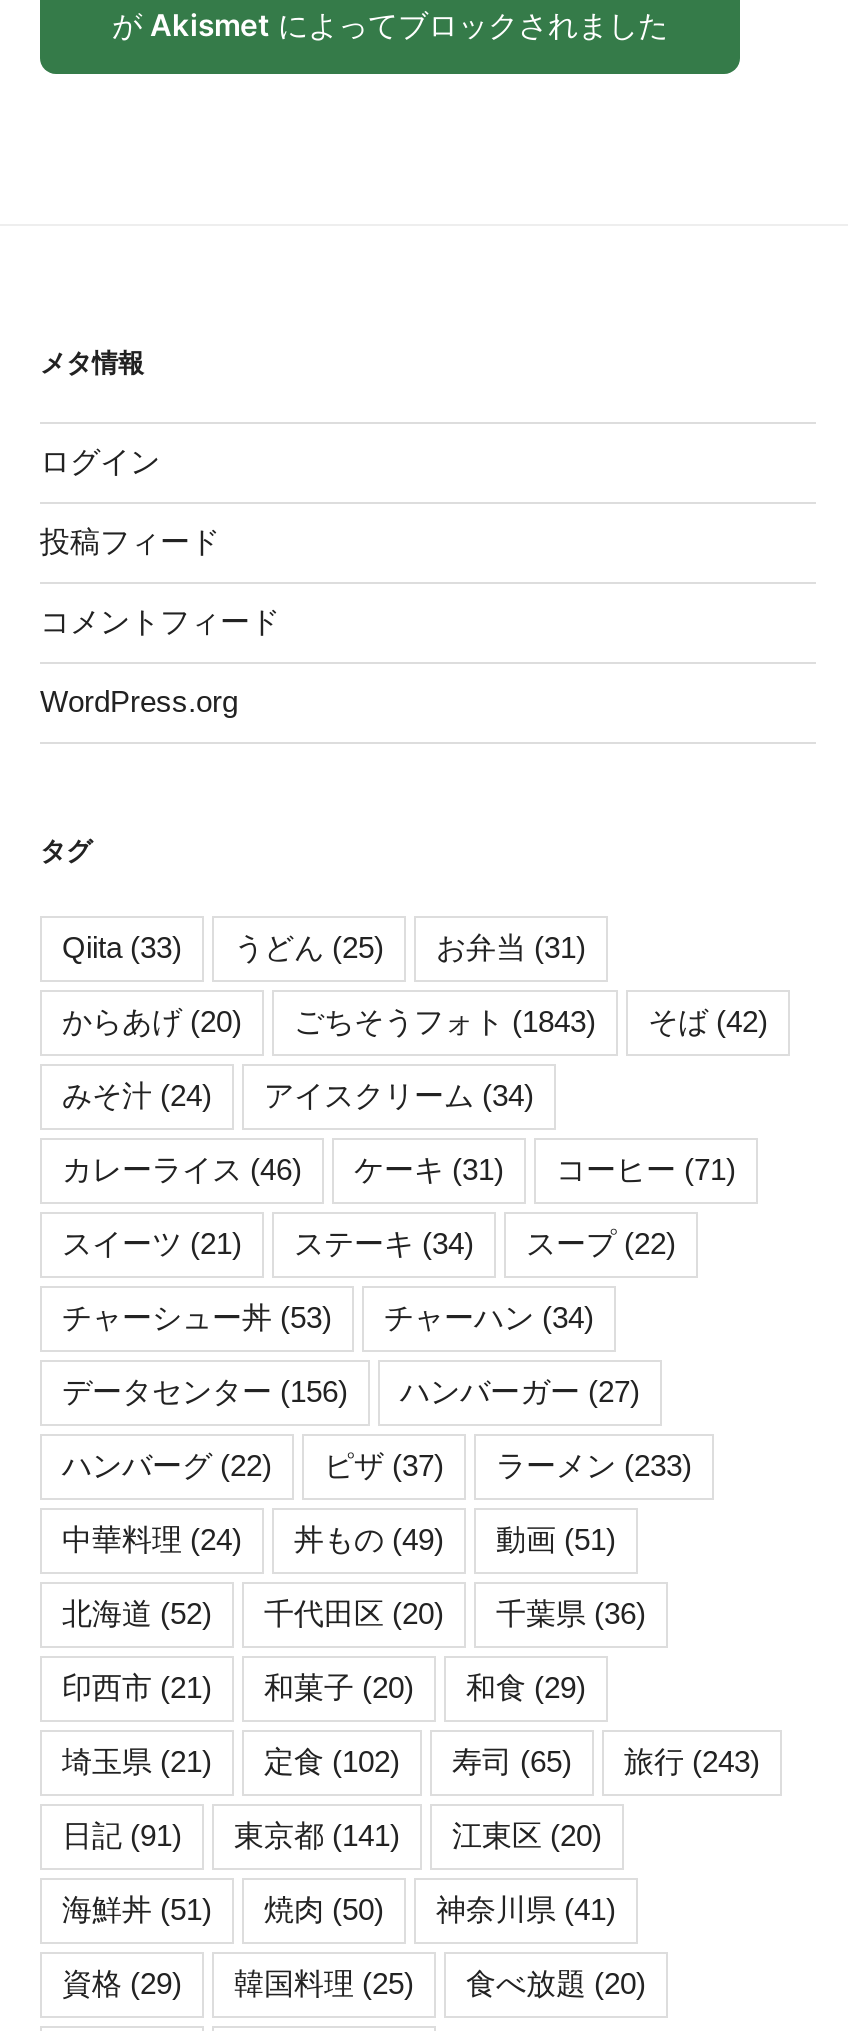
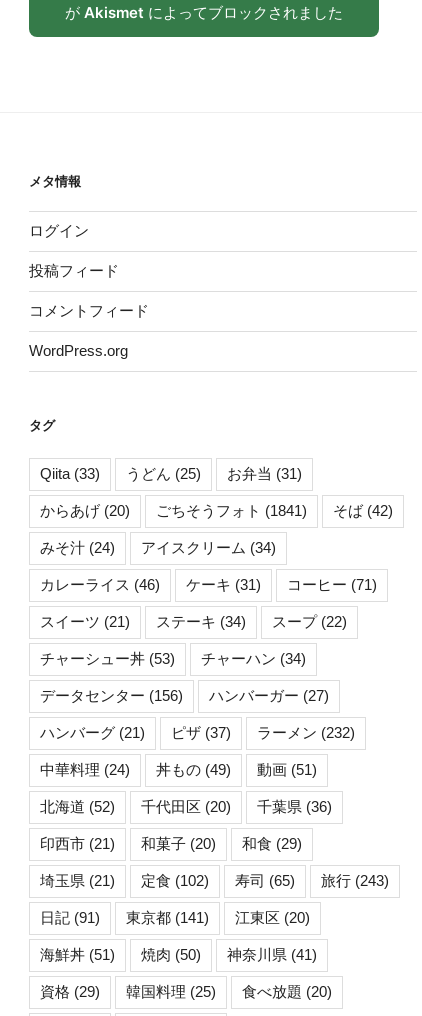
[294,1004,596,1038] ごちそうフォト(1843) -> [156,502,307,519] ごちそうフォト(1841)
[62,1448,272,1482] ハンバーグ(22) -> [40,724,145,741] ハンバーグ(21)
[496,1448,692,1482] ラーメン(233) -> [257,724,355,741] ラーメン(232)

